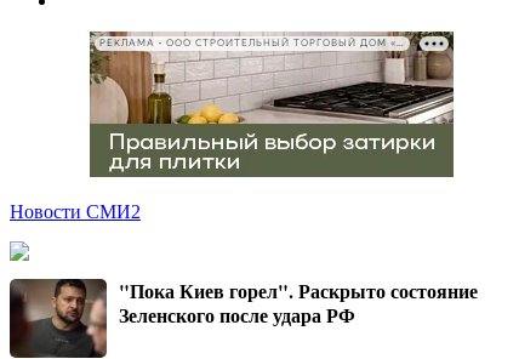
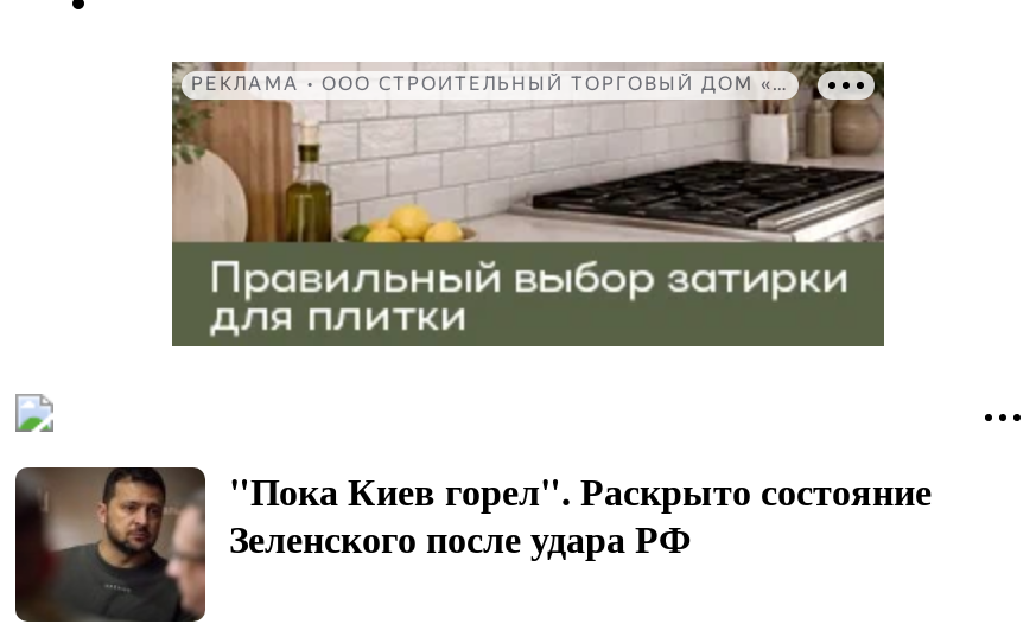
[10,201,141,222] Новости СМИ2 -> none

